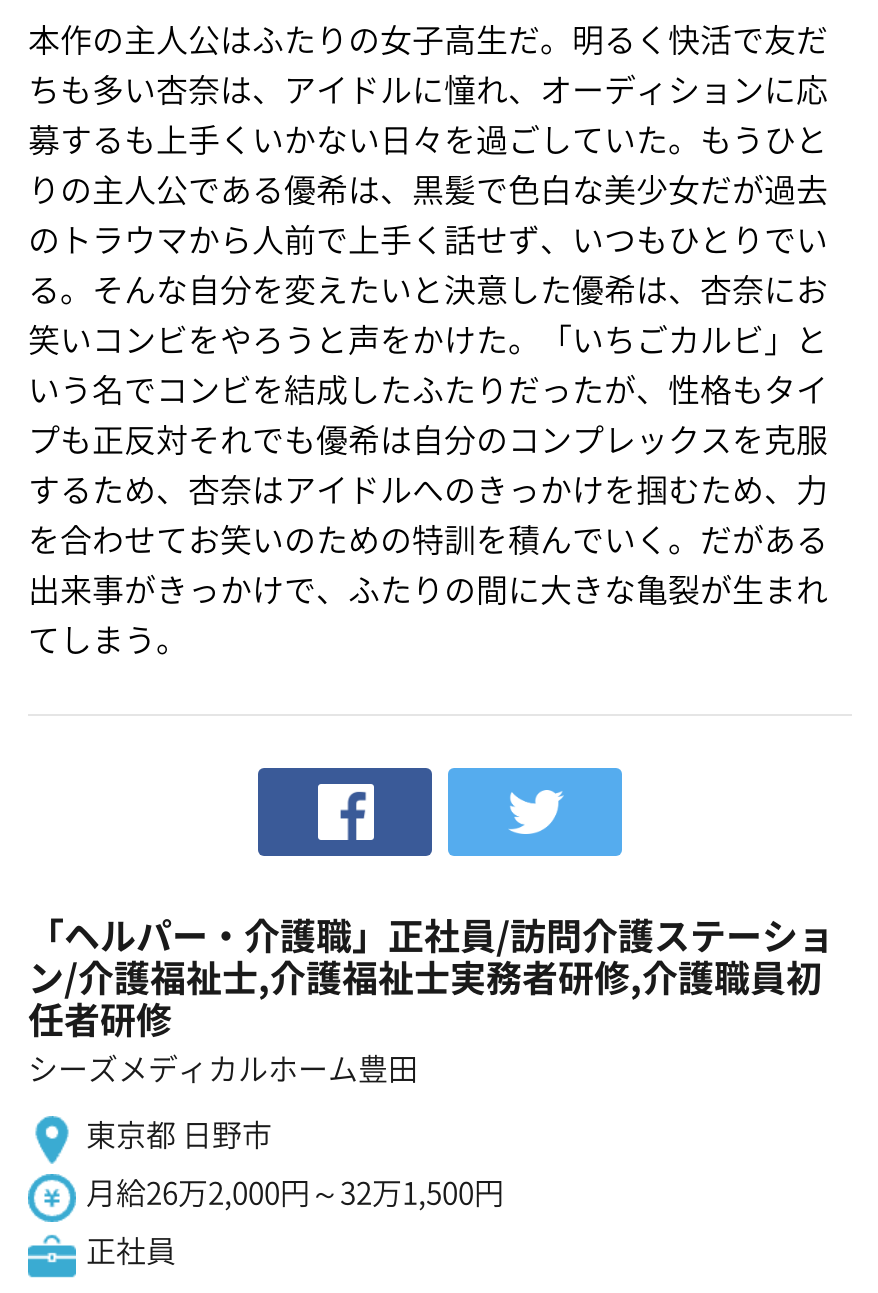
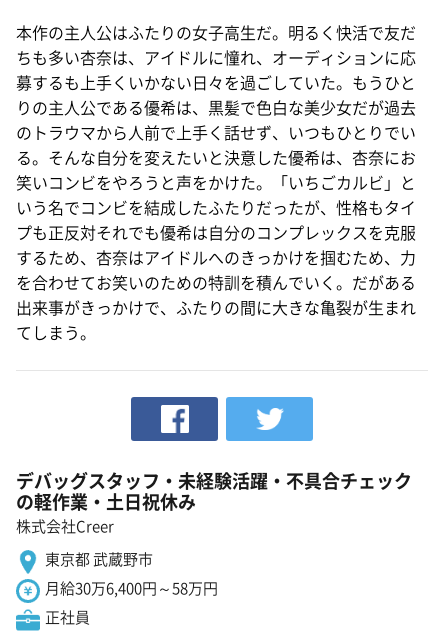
[28,908,834,1090] 「ヘルパー・介護職」正社員/訪問介護ステーショ | ン/介護福祉士,介護福祉士実務者研修,介護職員初 | 任者研修 | シーズメディカルホーム豊田 -> [16,467,412,537] デバッグスタッフ・未経験活躍・不具合チェック | の軽作業・土日祝休み | 株式会社Creer
[86,1112,504,1214] 東京都 日野市 | 月給26万2,000円～32万1,500円 -> [45,548,218,599] 東京都 武蔵野市 | 月給30万6,400円～58万円

